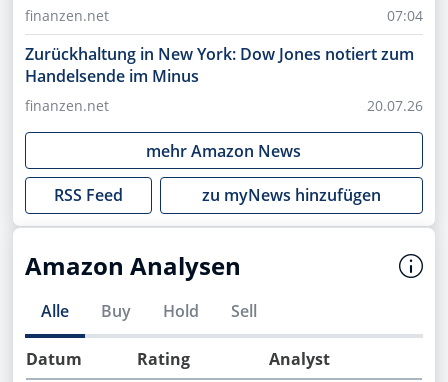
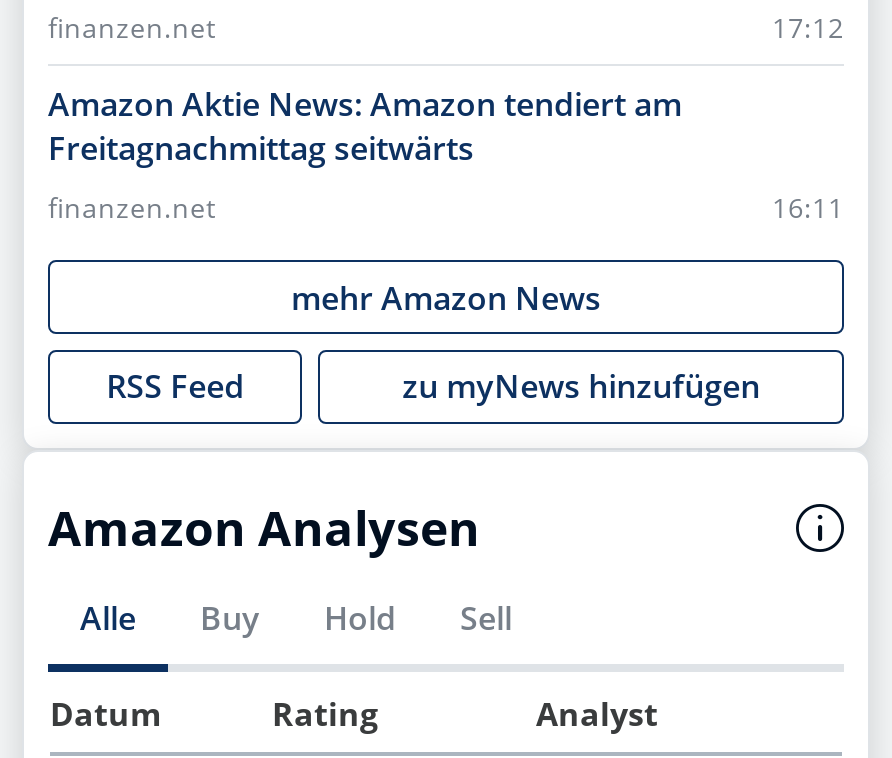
[387,6,423,25] 07:04 -> [772,9,844,47] 17:12
[25,43,414,87] Zurückhaltung in New York: Dow Jones notiert zum | Handelsende im Minus -> [48,83,682,171] Amazon Aktie News: Amazon tendiert am | Freitagnachmittag seitwärts
[367,96,423,115] 20.07.26 -> [772,189,844,227] 16:11

